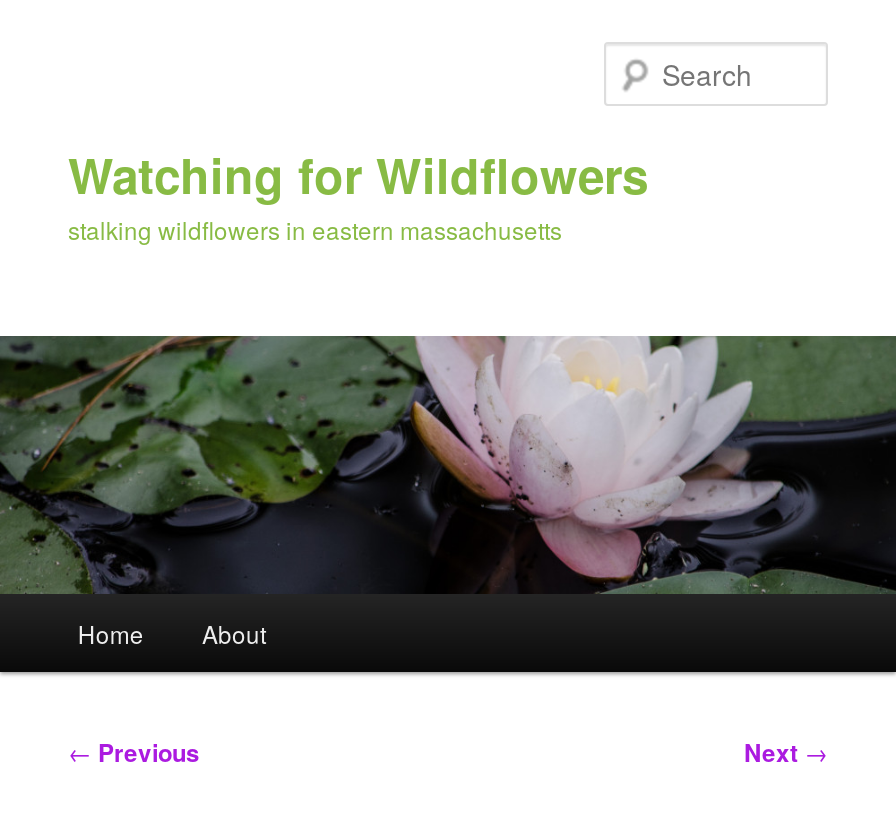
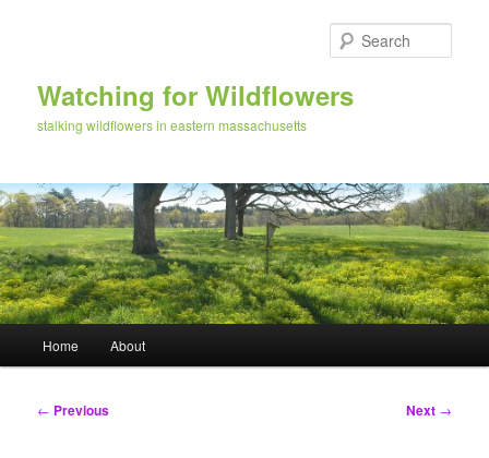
[6,334,890,594] [image] -> [3,182,486,325] [image]

